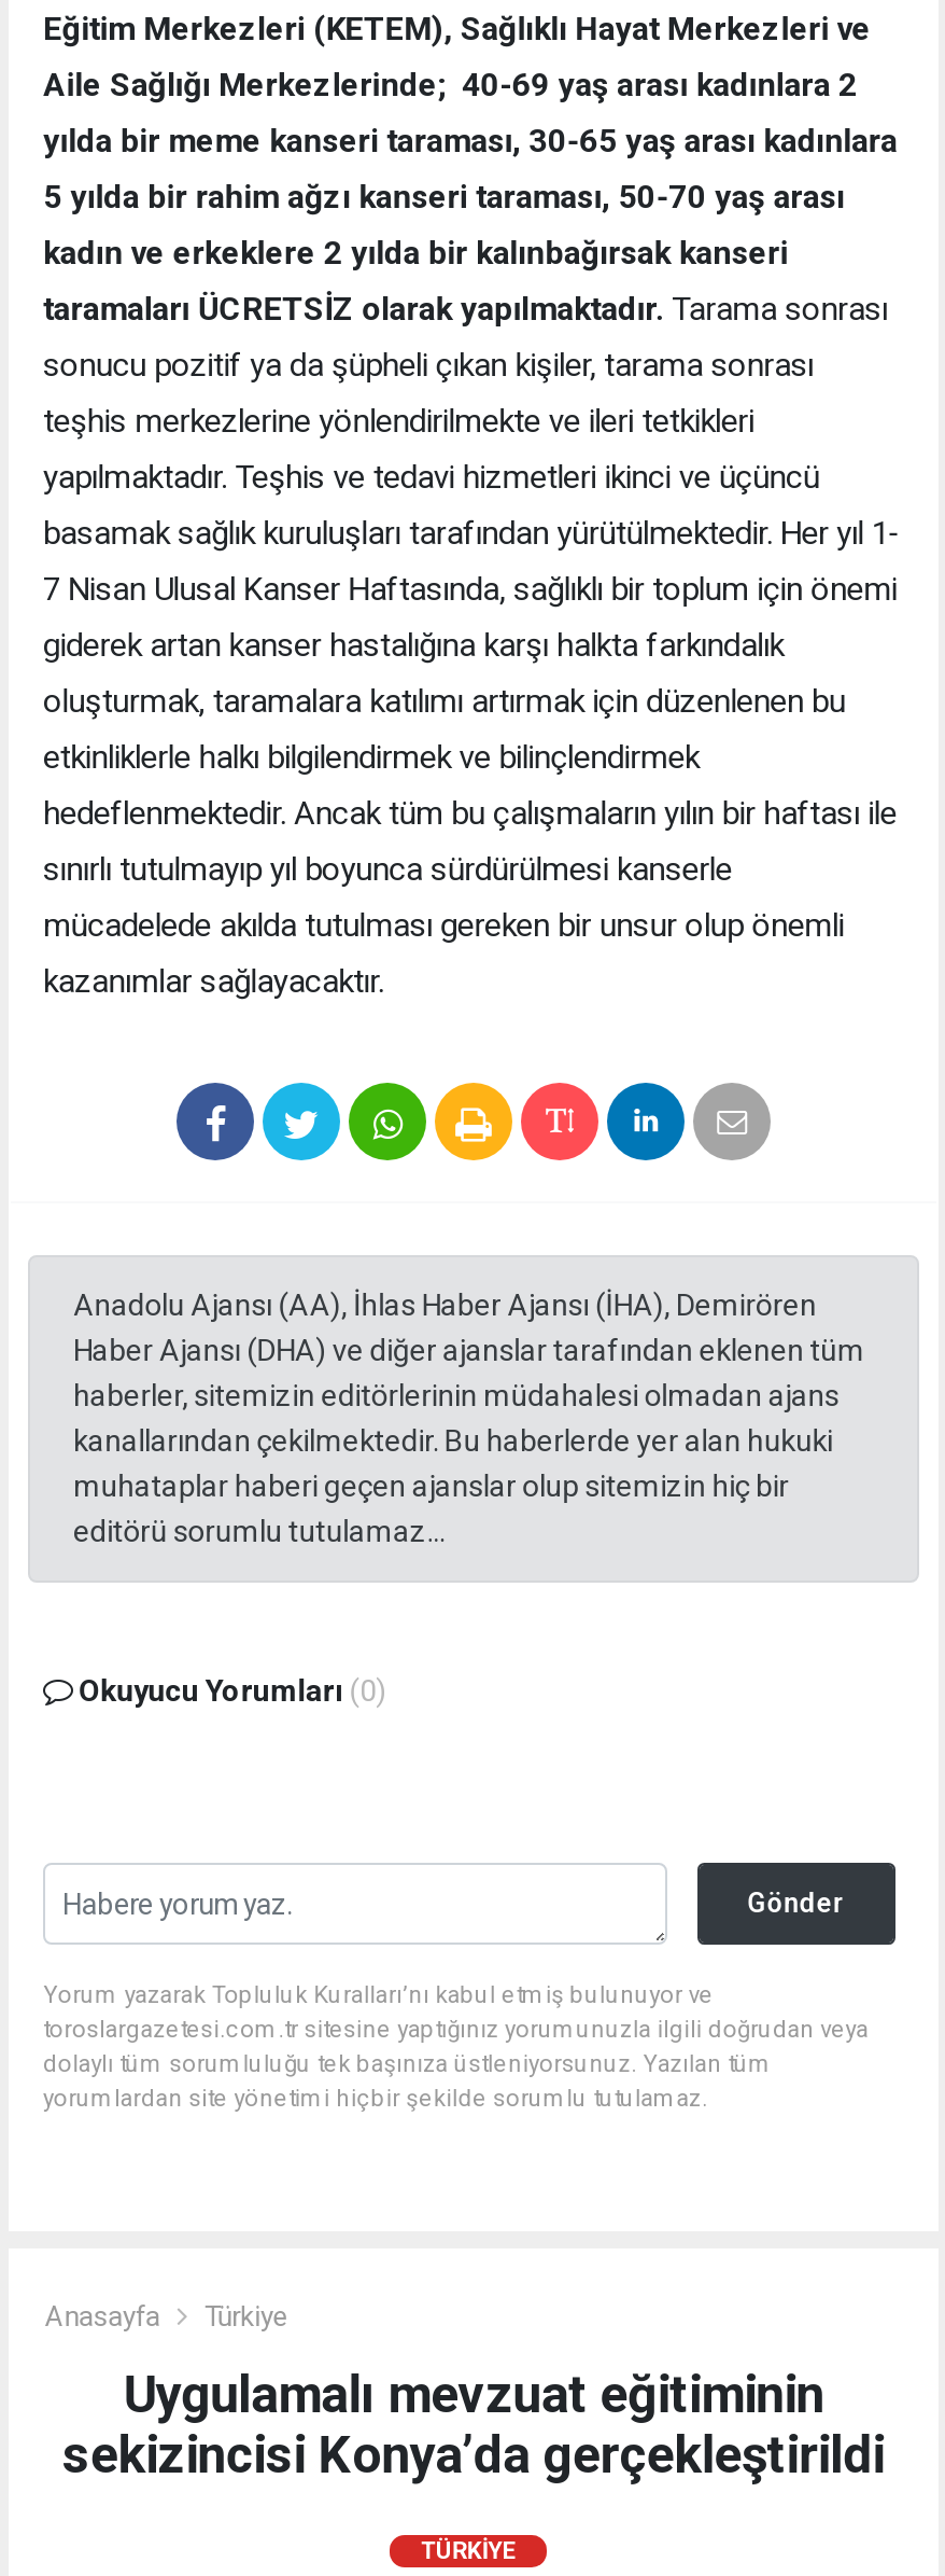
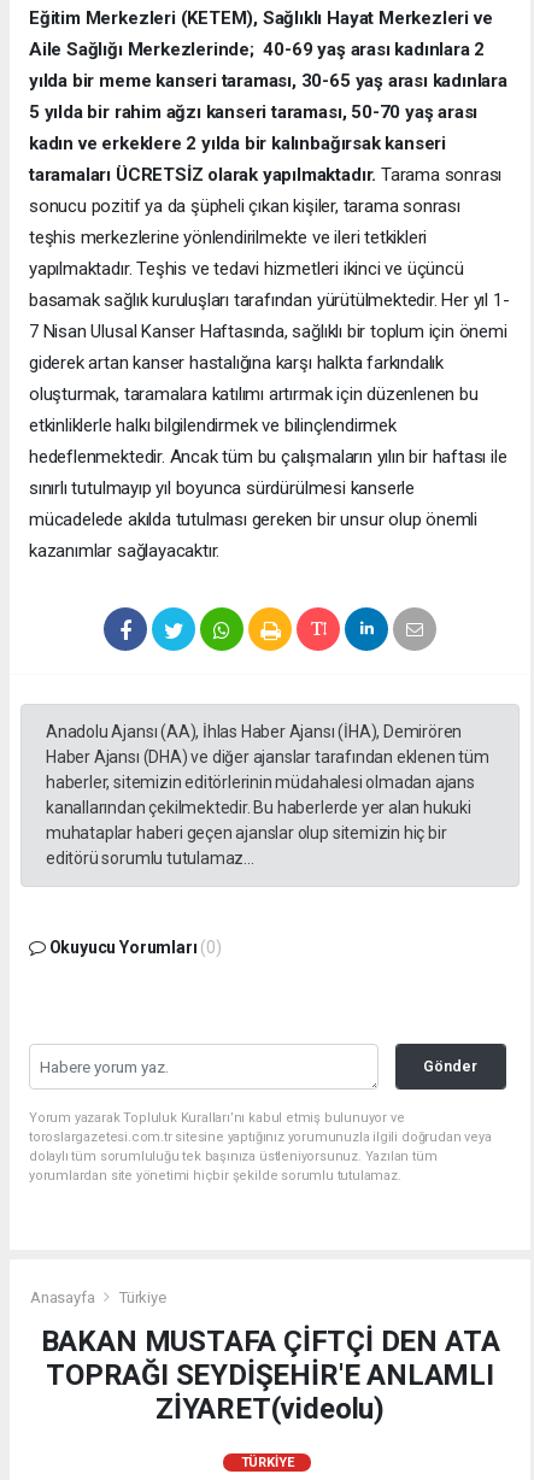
[62,2364,885,2485] Uygulamalı mevzuat eğitiminin | sekizincisi Konya’da gerçekleştirildi -> [41,1324,499,1425] BAKAN MUSTAFA ÇİFTÇİ DEN ATA | TOPRAĞI SEYDİŞEHİR'E ANLAMLI | ZİYARET(videolu)

